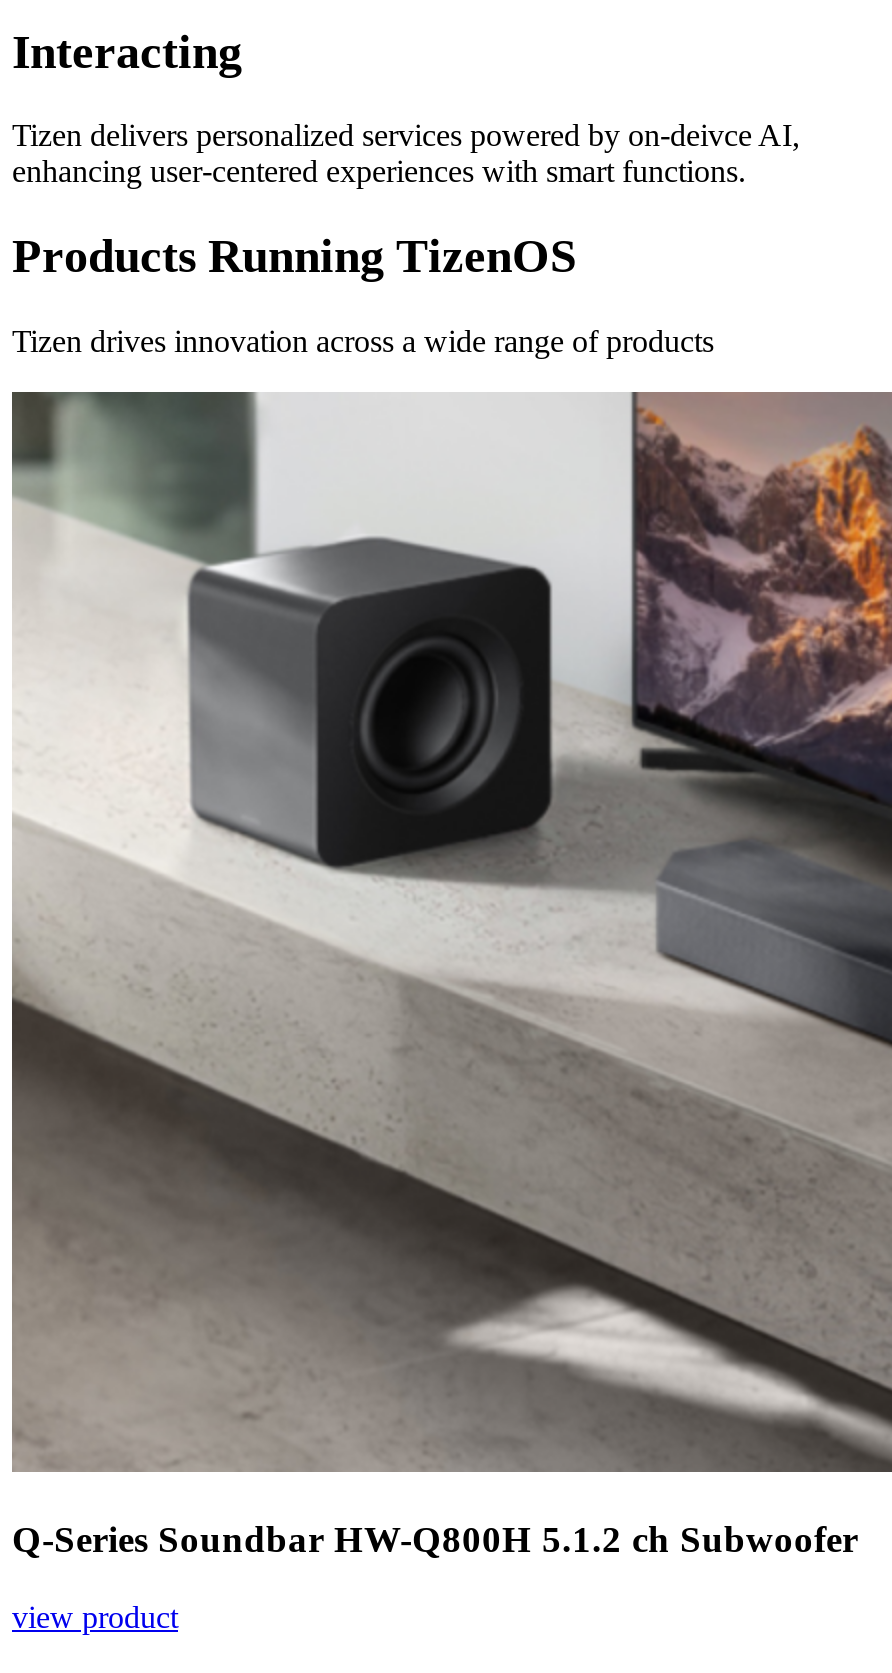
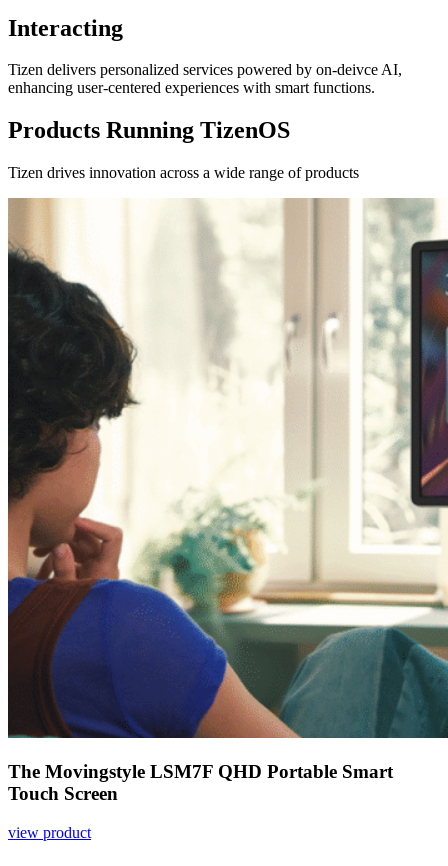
[10,390,886,1560] [image] | Q-Series Soundbar HW-Q800H 5.1.2 ch Subwoofer -> [7,197,445,804] [image] | The Movingstyle LSM7F QHD Portable Smart | Touch Screen

